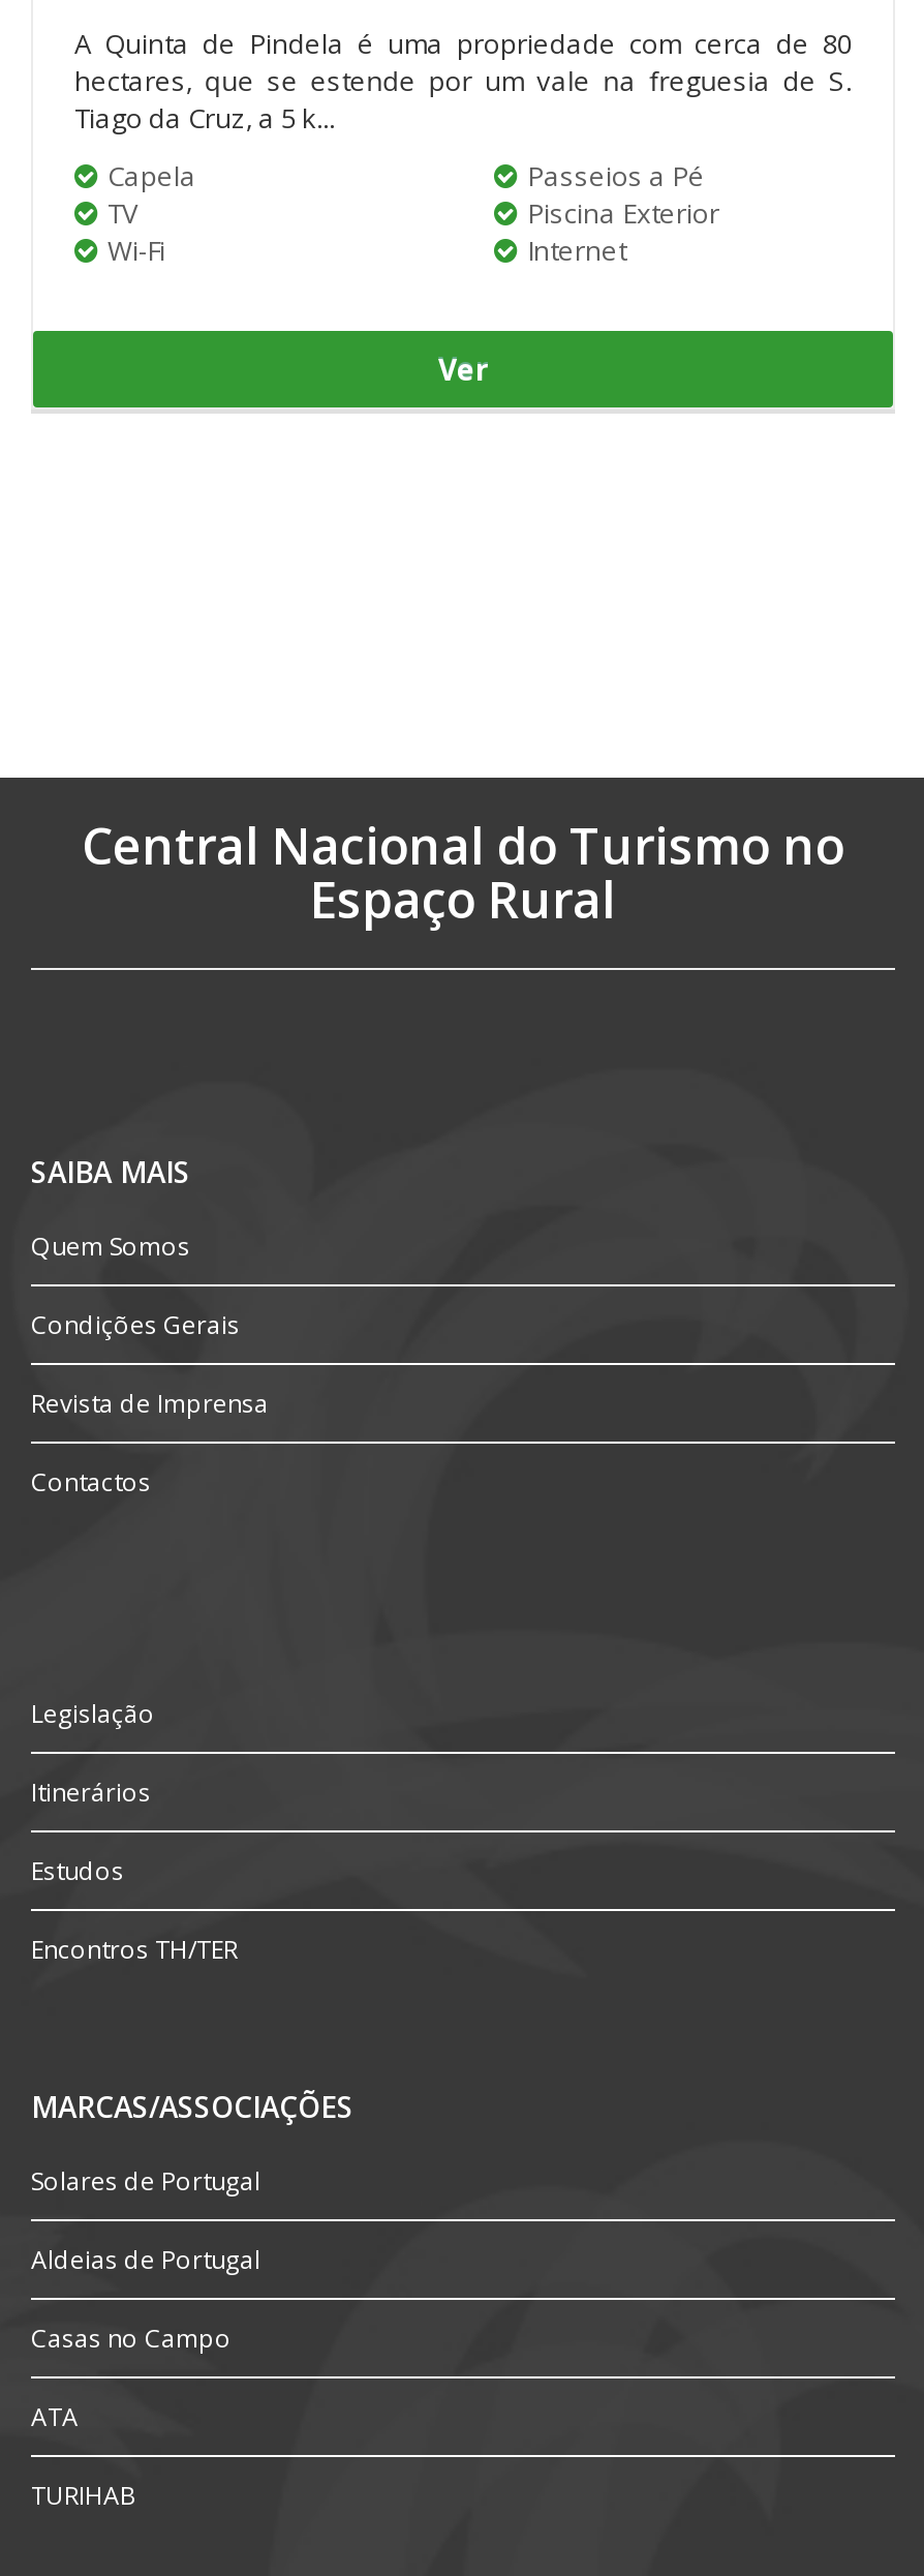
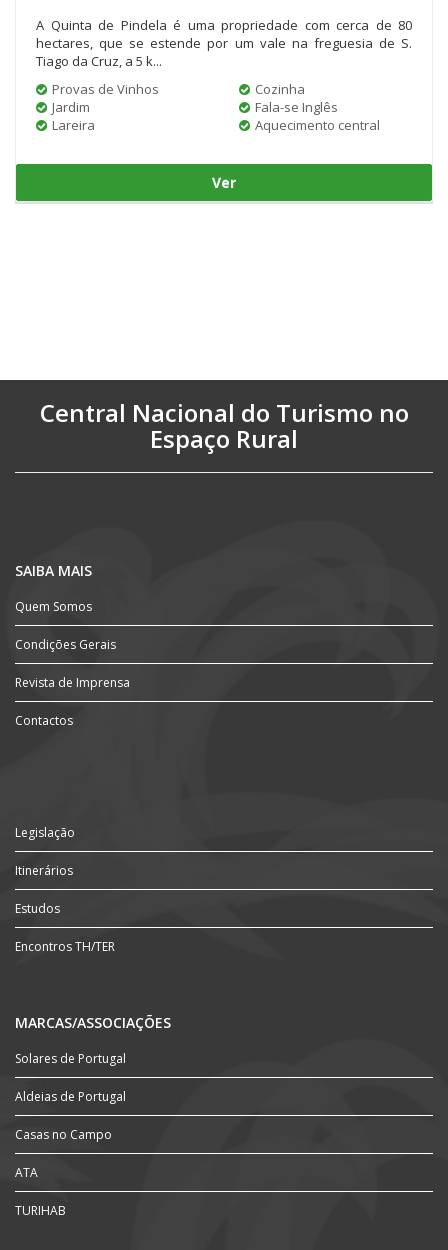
[107,158,196,270] Capela | TV | Wi-Fi -> [52,80,159,134] Provas de Vinhos | Jardim | Lareira
[527,158,719,270] Passeios a Pé | Piscina Exterior | Internet -> [255,80,380,134] Cozinha | Fala-se Inglês | Aquecimento central

